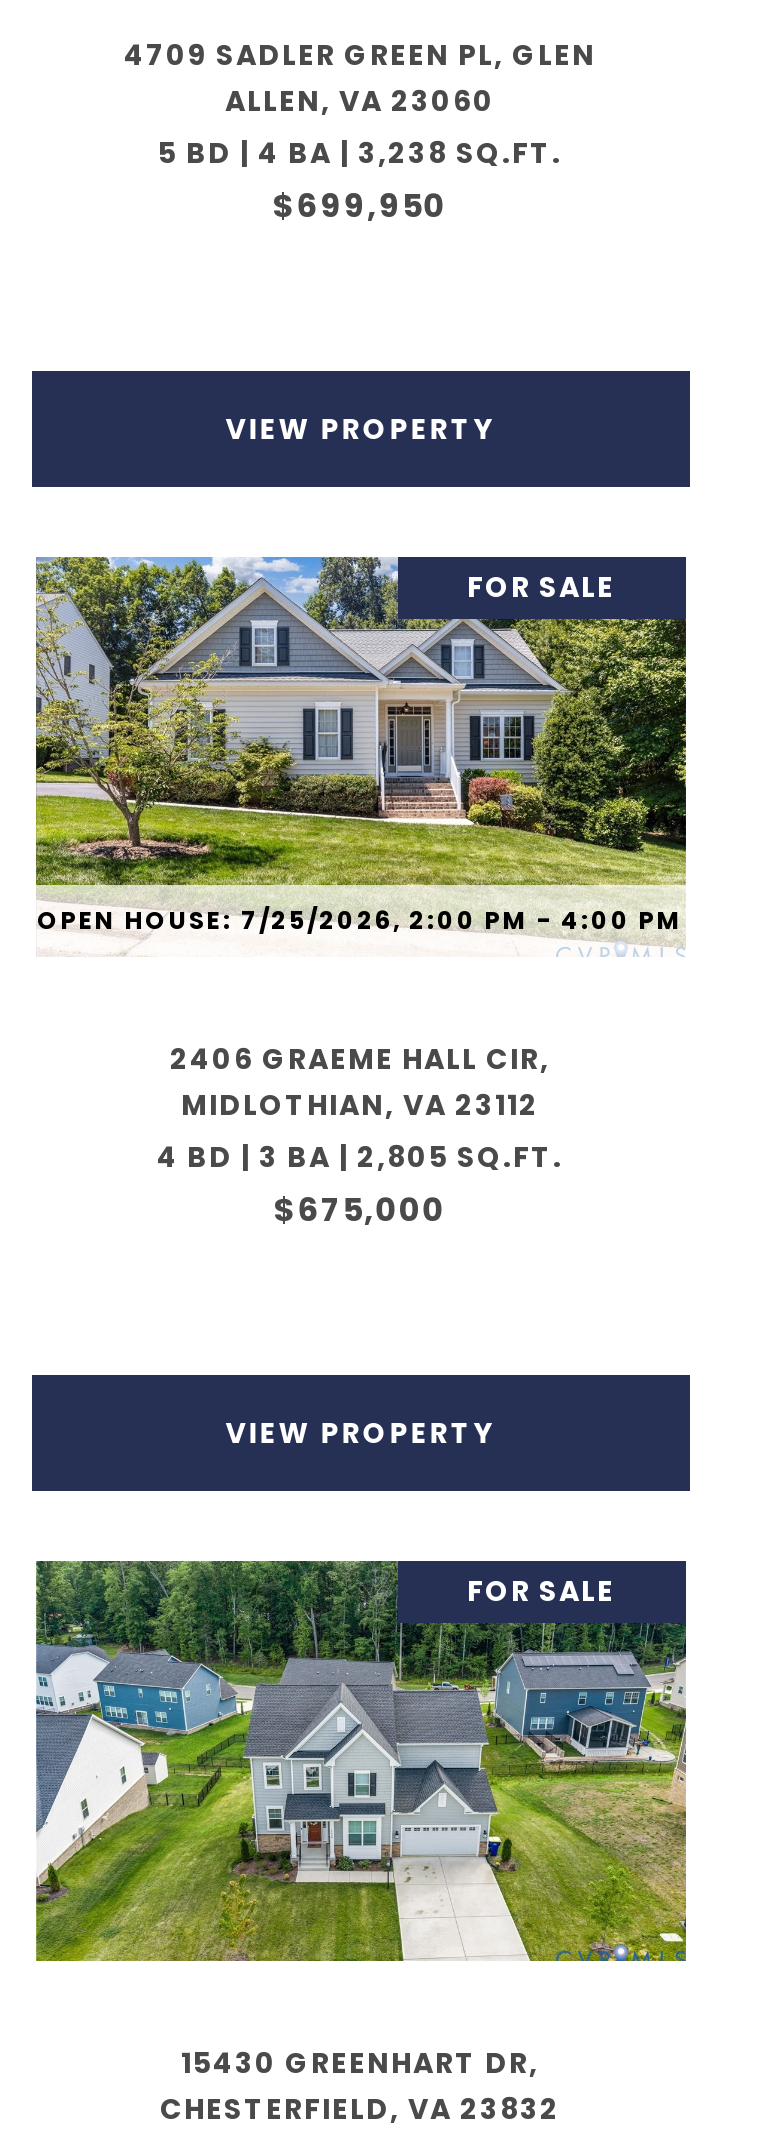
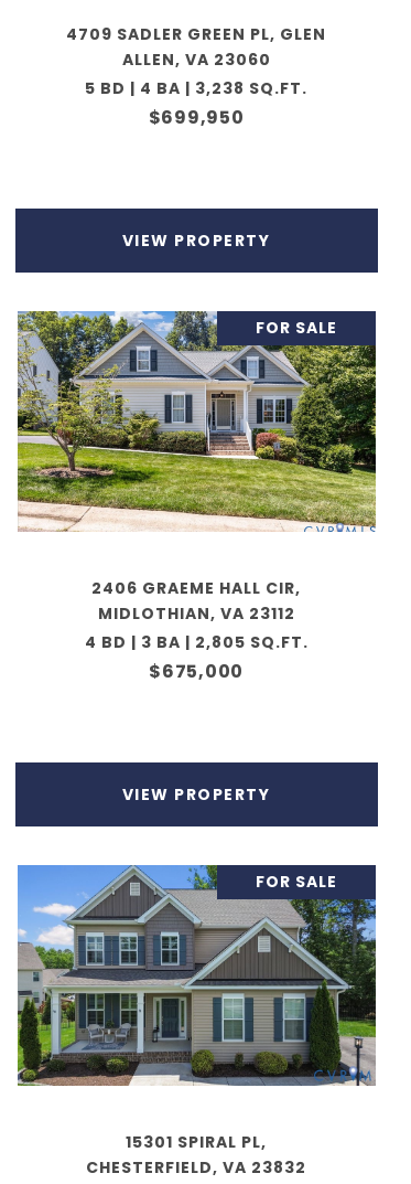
[37,903,683,937] OPEN HOUSE: 7/25/2026, 2:00 PM - 4:00 PM -> none
[34,1559,688,2083] [image] | 15430 GREENHART DR, -> [17,864,377,1153] [image] | 15301 SPIRAL PL,

